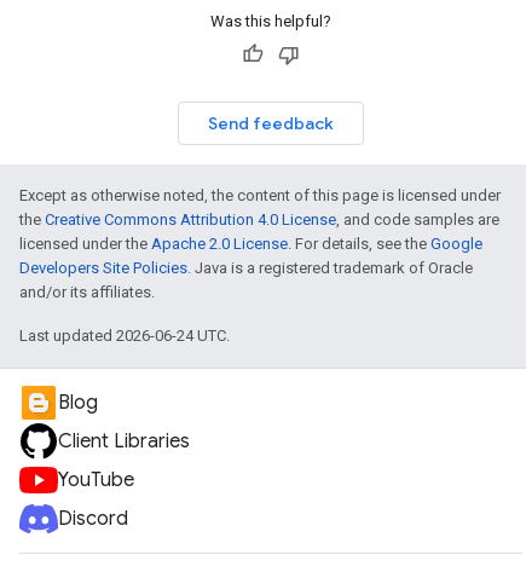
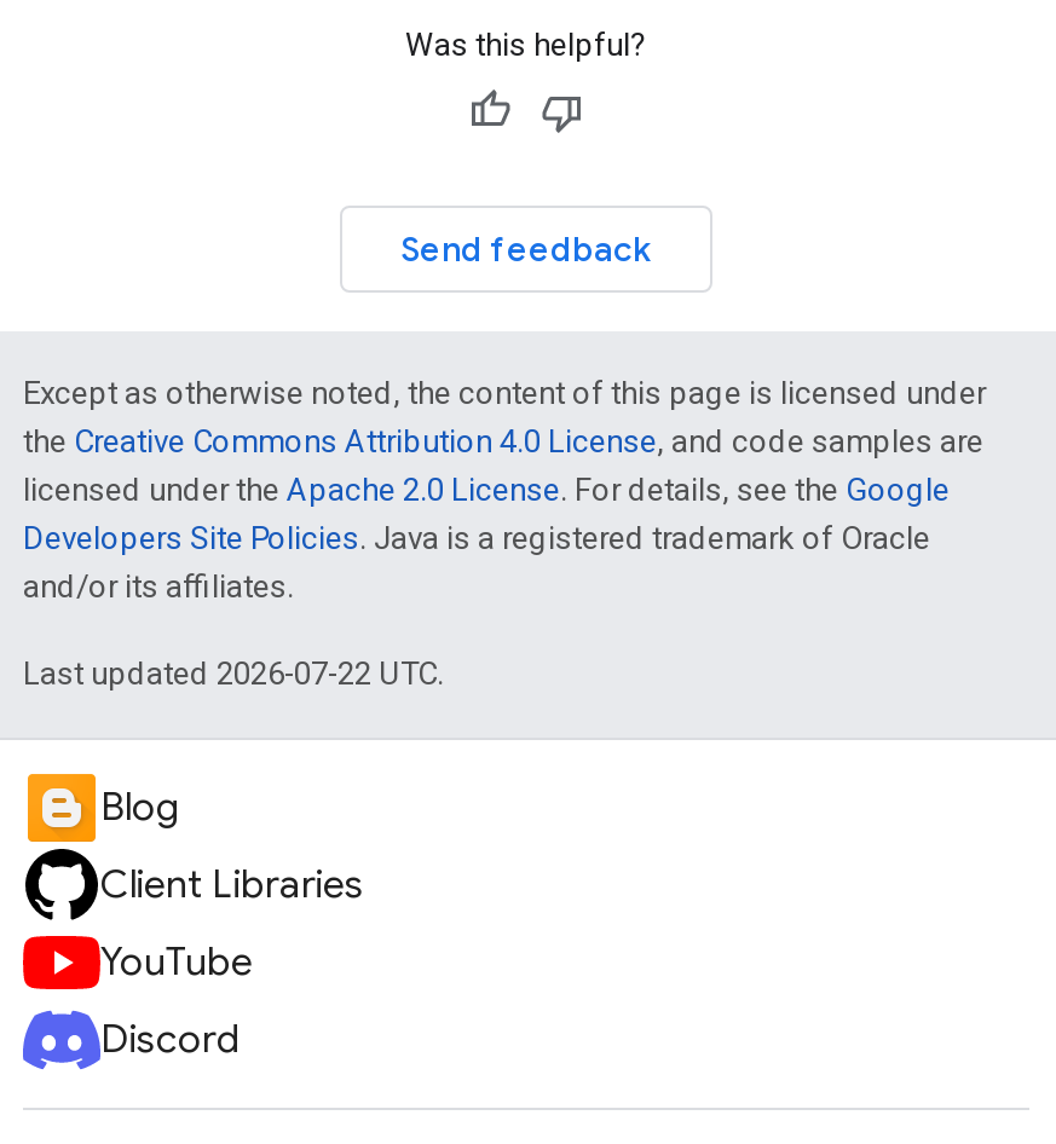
[19,327,230,345] Last updated 2026-06-24 UTC. -> [23,655,444,692] Last updated 2026-07-22 UTC.

